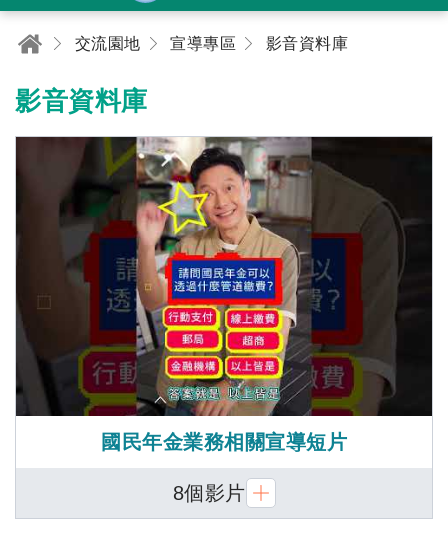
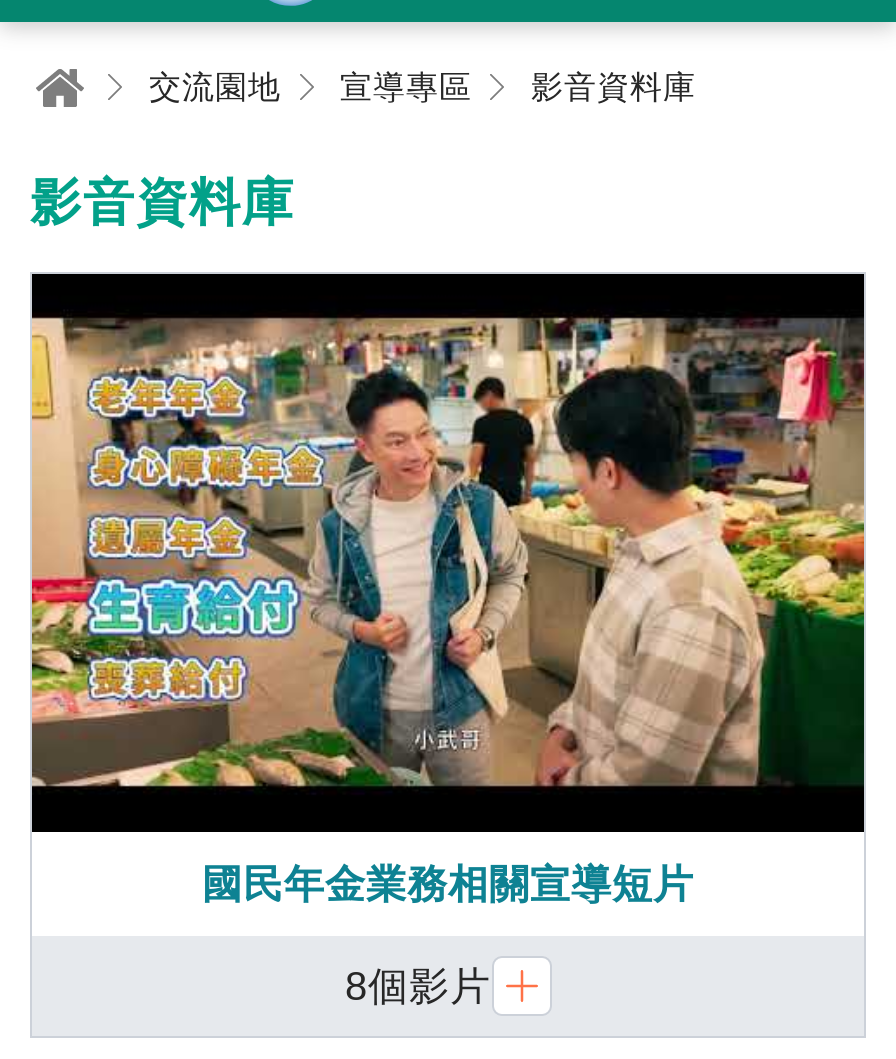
[15,136,433,417] [image] -> [30,272,866,834] [image]

